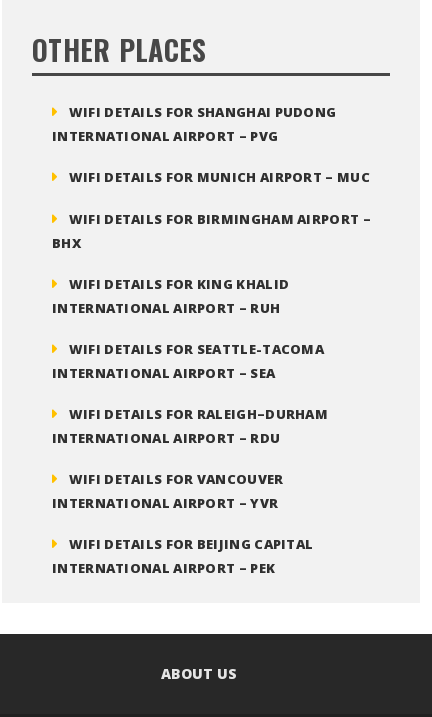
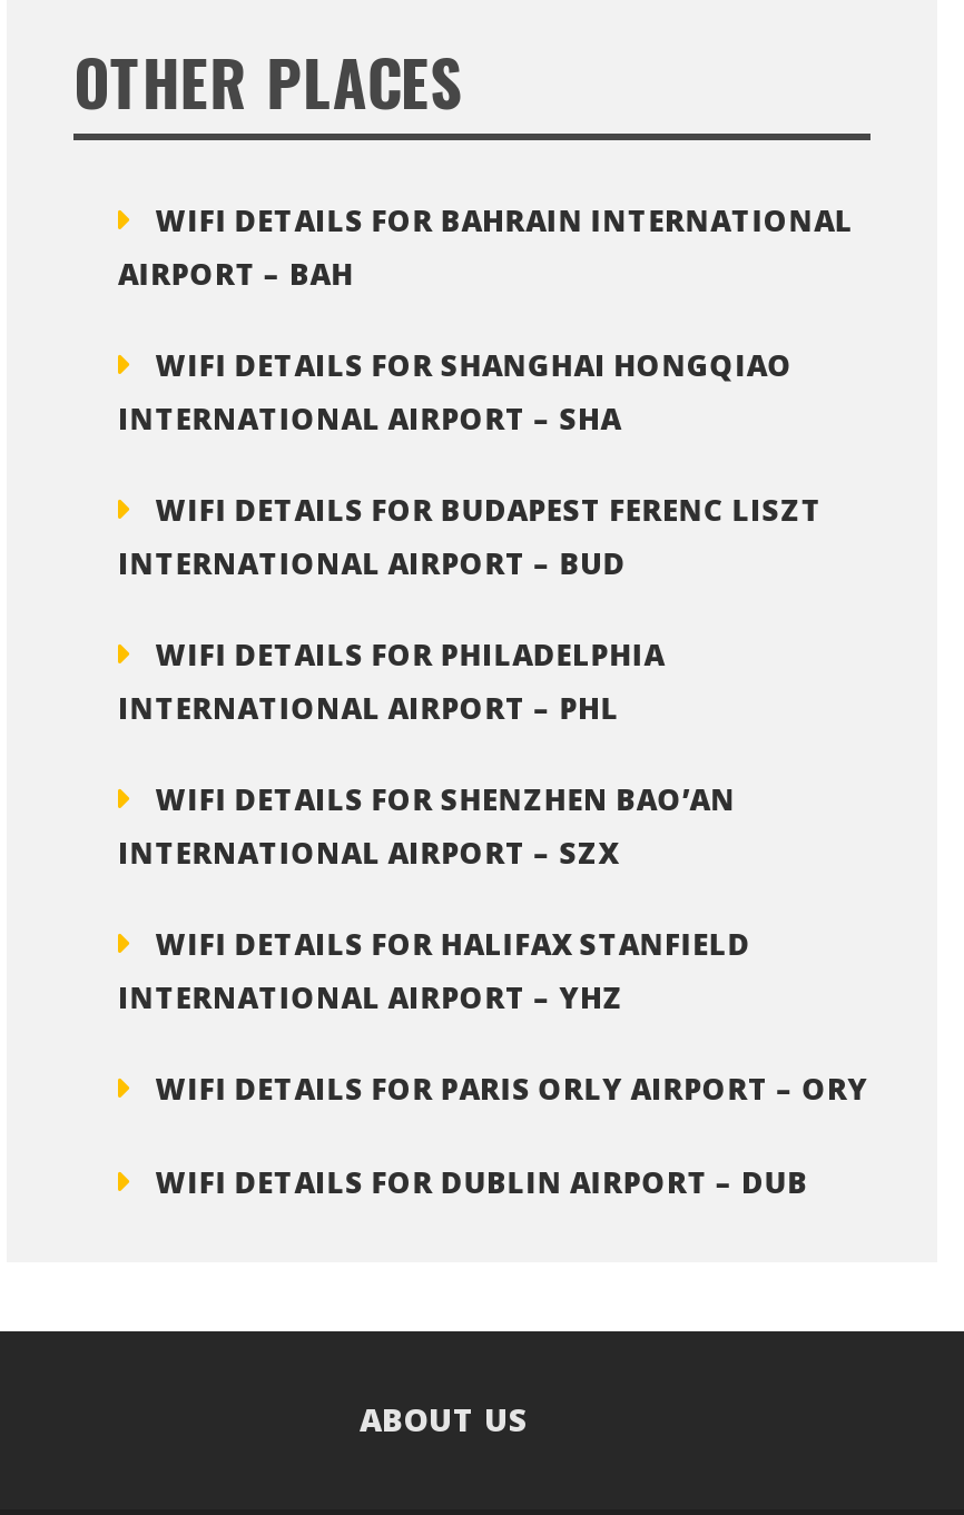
[52,103,336,145] WIFI DETAILS FOR SHANGHAI PUDONG | INTERNATIONAL AIRPORT – PVG -> [118,201,853,294] WIFI DETAILS FOR BAHRAIN INTERNATIONAL | AIRPORT – BAH
[69,168,370,186] WIFI DETAILS FOR MUNICH AIRPORT – MUC -> [118,345,793,439] WIFI DETAILS FOR SHANGHAI HONGQIAO | INTERNATIONAL AIRPORT – SHA
[52,210,371,252] WIFI DETAILS FOR BIRMINGHAM AIRPORT – | BHX -> [118,490,822,584] WIFI DETAILS FOR BUDAPEST FERENC LISZT | INTERNATIONAL AIRPORT – BUD
[52,275,289,317] WIFI DETAILS FOR KING KHALID | INTERNATIONAL AIRPORT – RUH -> [118,635,665,728] WIFI DETAILS FOR PHILADELPHIA | INTERNATIONAL AIRPORT – PHL
[52,340,324,382] WIFI DETAILS FOR SEATTLE-TACOMA | INTERNATIONAL AIRPORT – SEA -> [118,779,736,873] WIFI DETAILS FOR SHENZHEN BAO’AN | INTERNATIONAL AIRPORT – SZX
[52,405,328,447] WIFI DETAILS FOR RALEIGH–DURHAM | INTERNATIONAL AIRPORT – RDU -> [118,924,750,1018] WIFI DETAILS FOR HALIFAX STANFIELD | INTERNATIONAL AIRPORT – YHZ
[52,470,284,512] WIFI DETAILS FOR VANCOUVER | INTERNATIONAL AIRPORT – YVR -> [155,1069,868,1109] WIFI DETAILS FOR PARIS ORLY AIRPORT – ORY
[52,535,313,577] WIFI DETAILS FOR BEIJING CAPITAL | INTERNATIONAL AIRPORT – PEK -> [155,1162,808,1202] WIFI DETAILS FOR DUBLIN AIRPORT – DUB

